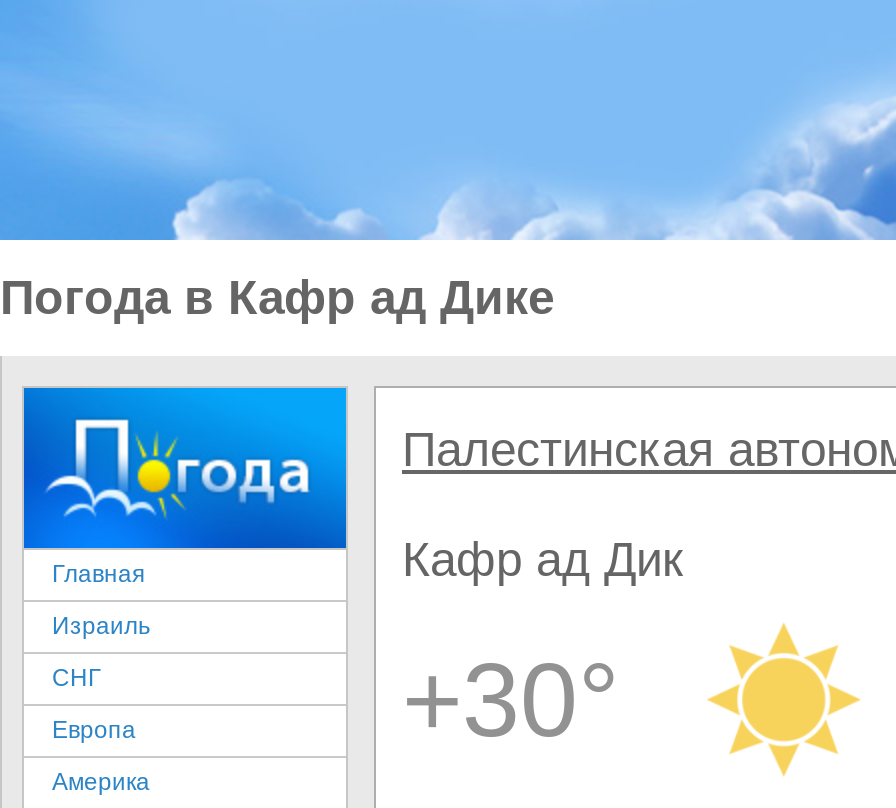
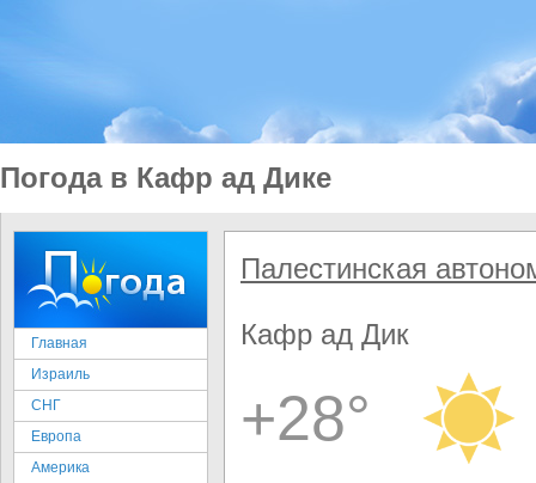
[402,642,620,758] +30° -> [240,384,371,453] +28°

